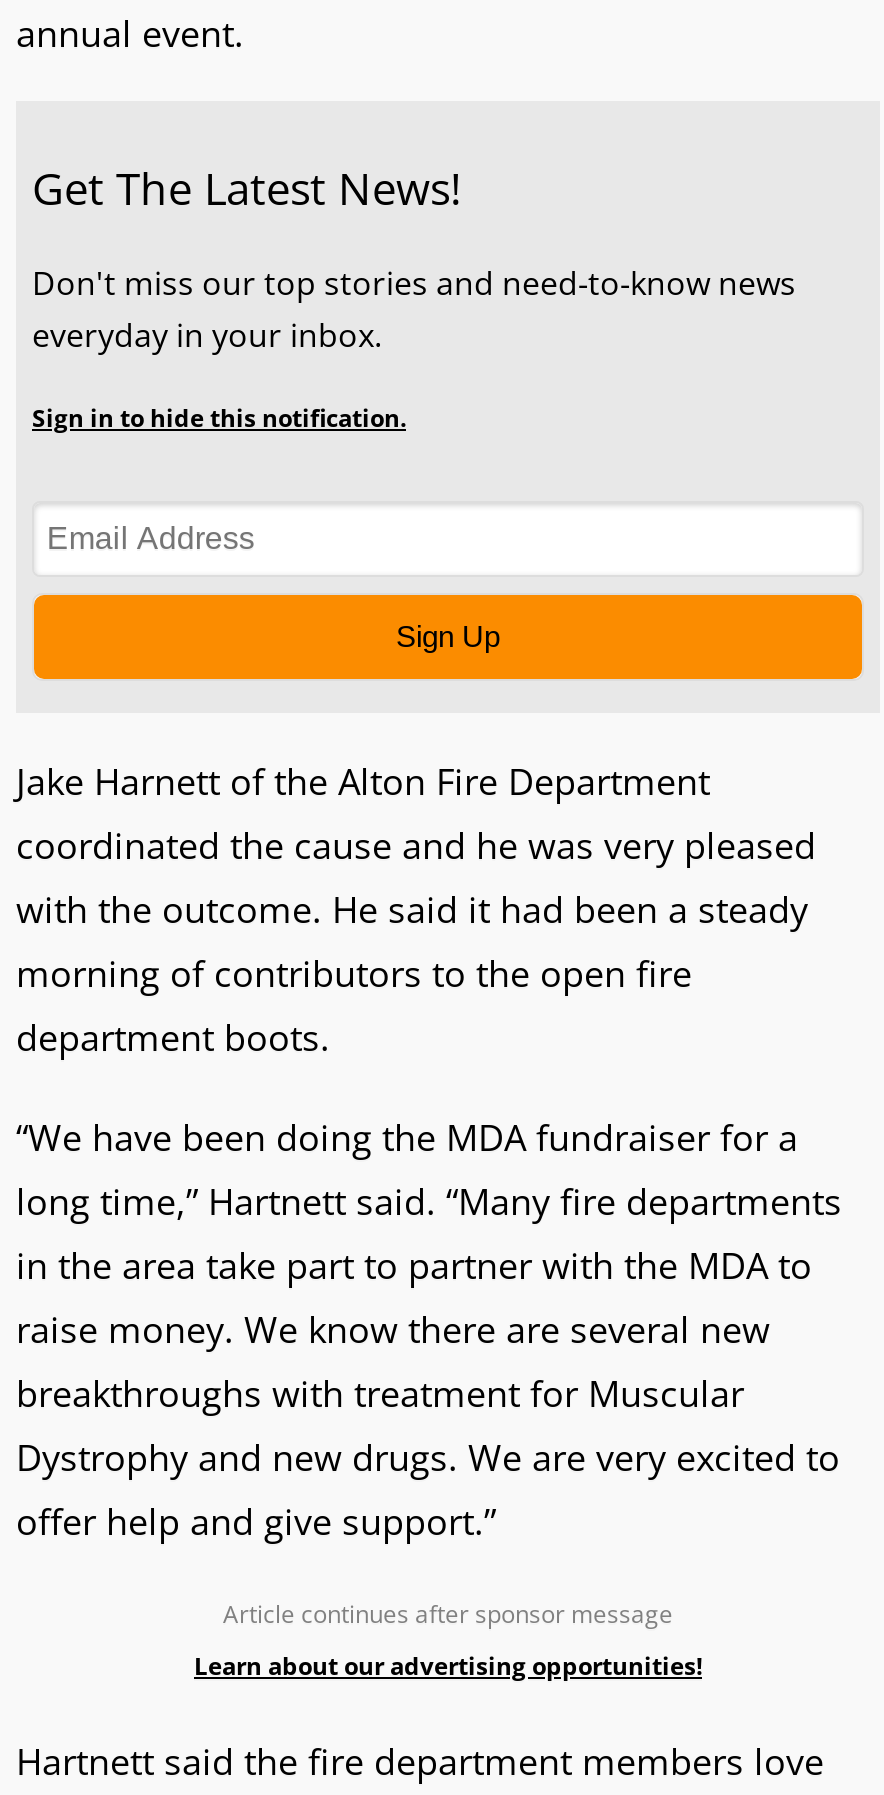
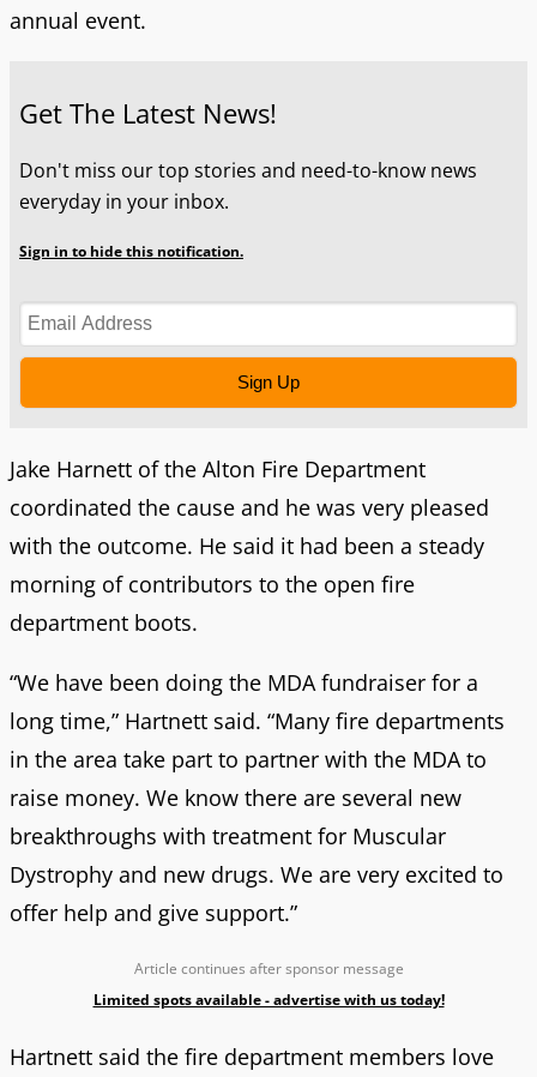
[194,1649,702,1683] Learn about our advertising opportunities! -> [93,989,444,1010] Limited spots available - advertise with us today!

